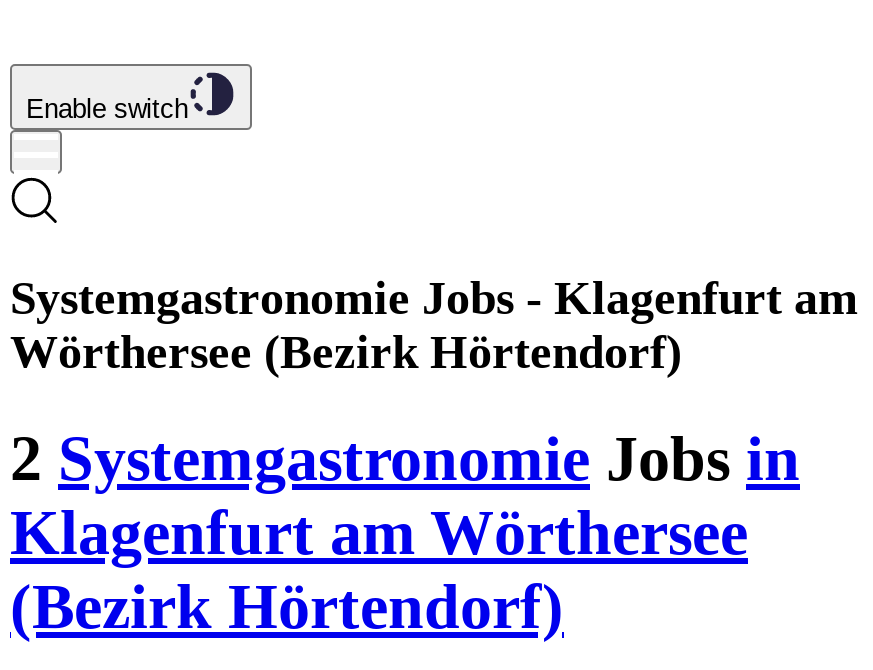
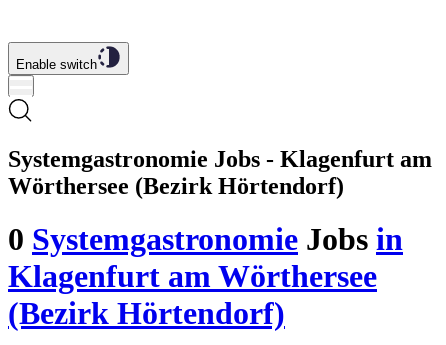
[10,423,800,495] 2 Systemgastronomie Jobs in -> [8,221,403,257] 0 Systemgastronomie Jobs in

